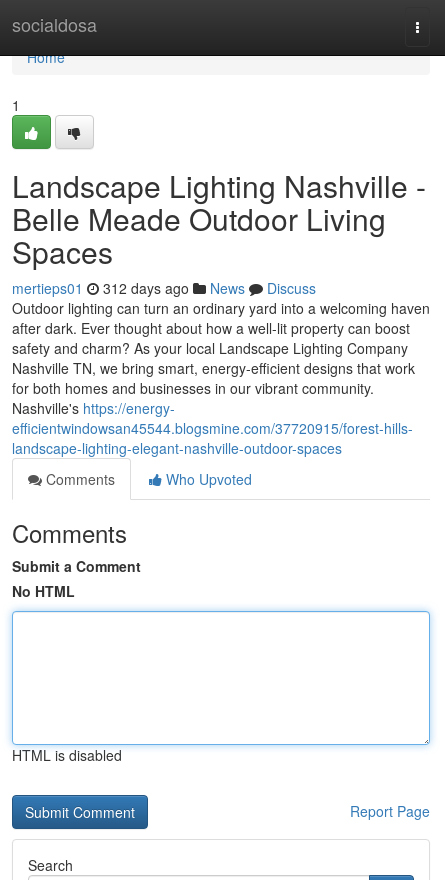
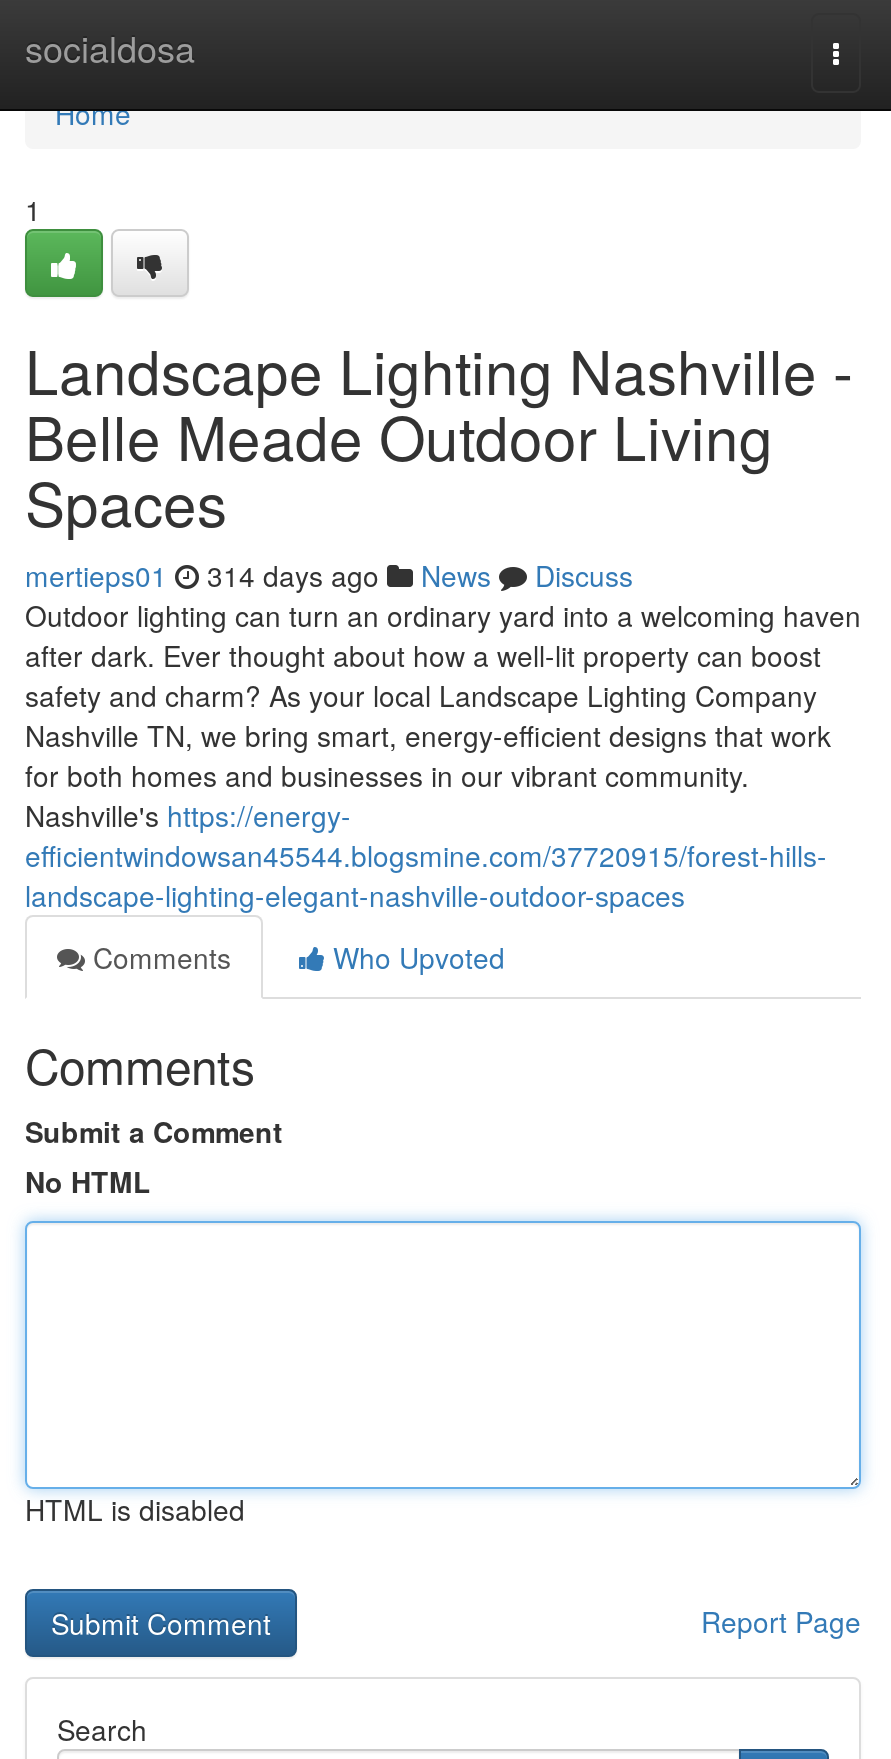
[12,278,316,298] mertieps01 312 days ago News Discuss -> [25,555,633,595] mertieps01 314 days ago News Discuss

